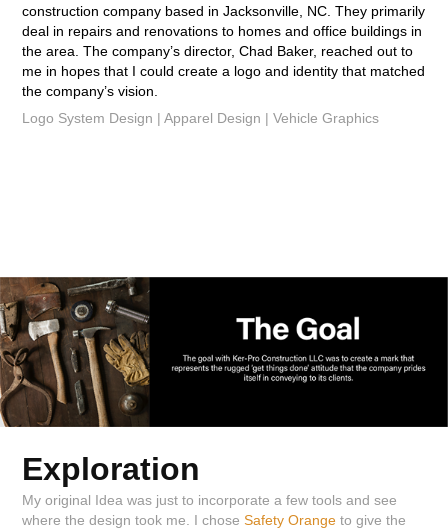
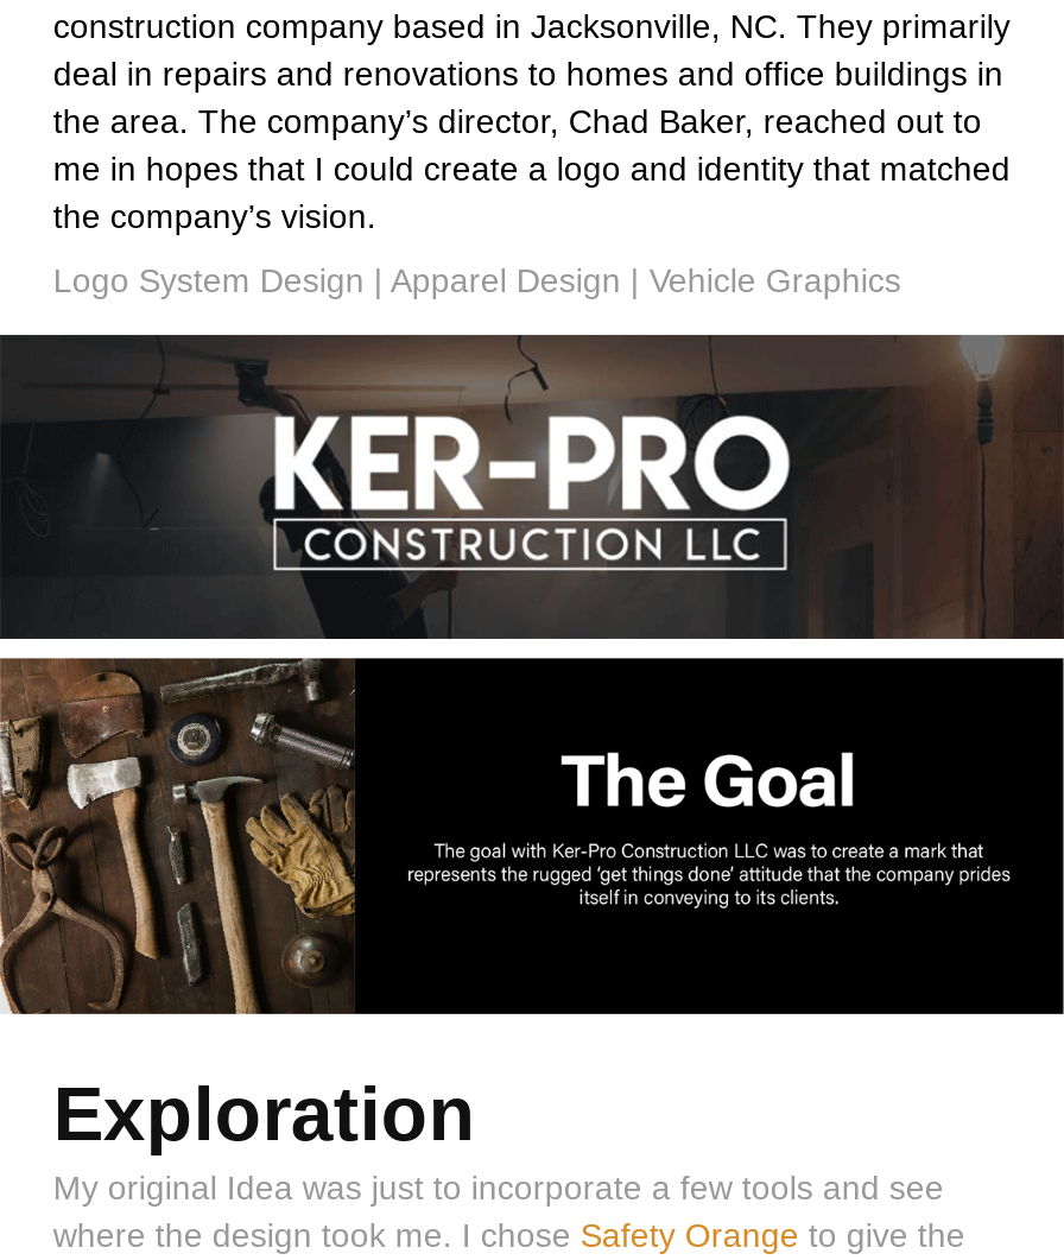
none -> [7,333,1057,641] [image]

